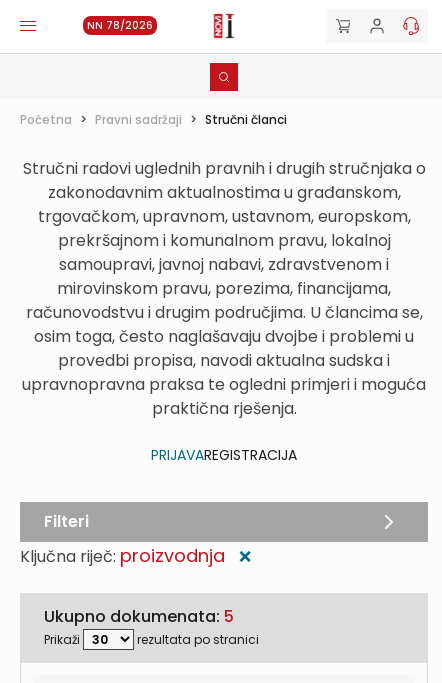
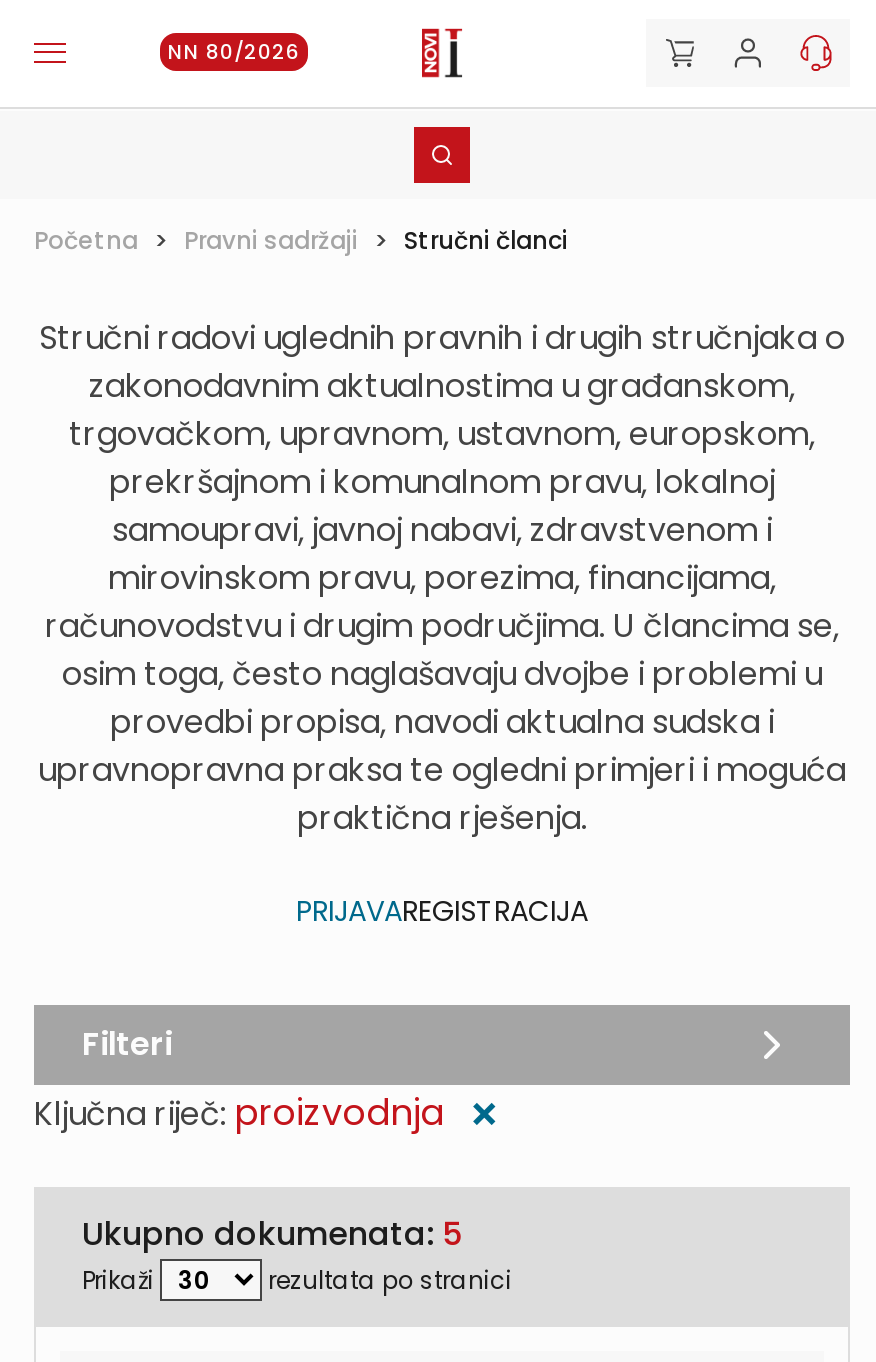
[87,18,153,33] NN 78/2026 -> [168,37,300,67] NN 80/2026

